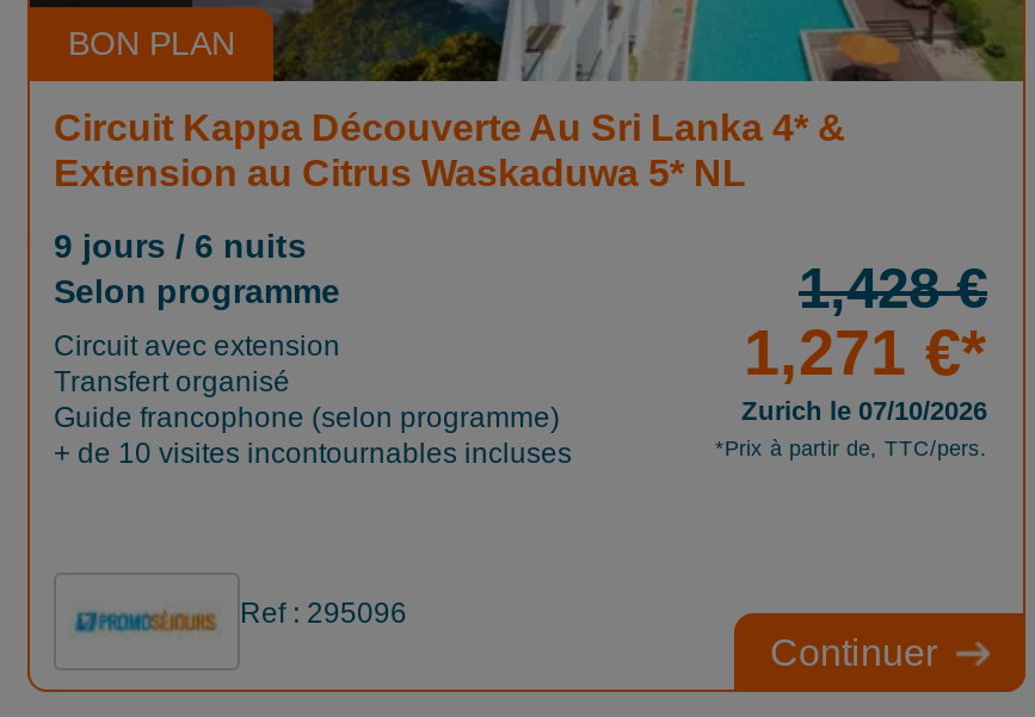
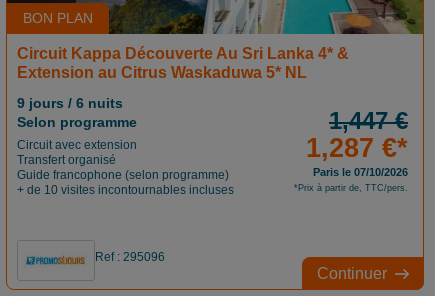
[799,255,987,320] 1,428 € -> [329,107,408,134] 1,447 €
[744,317,987,389] 1,271 €* -> [306,133,408,163] 1,287 €*
[741,396,987,425] Zurich le 07/10/2026 -> [313,166,408,178] Paris le 07/10/2026

